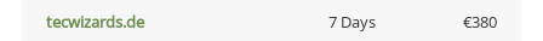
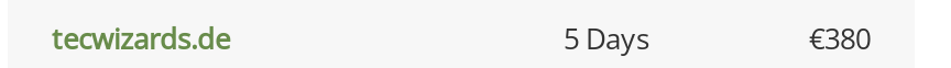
[328,11,375,33] 7 Days -> [564,19,649,58] 5 Days

